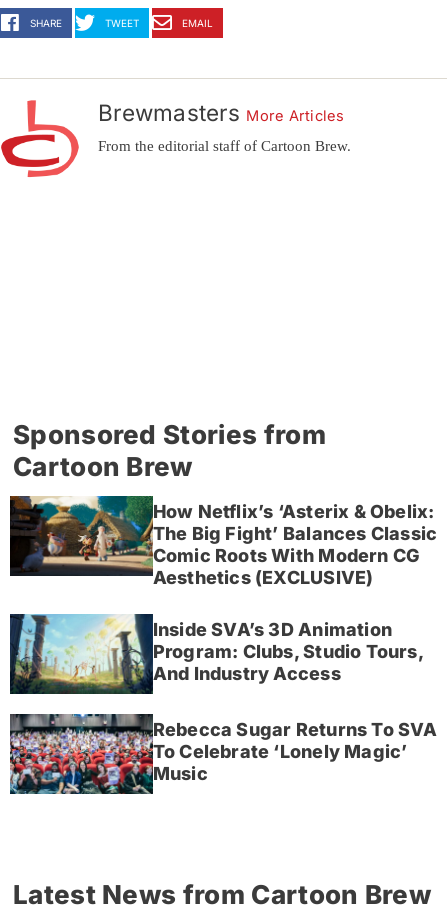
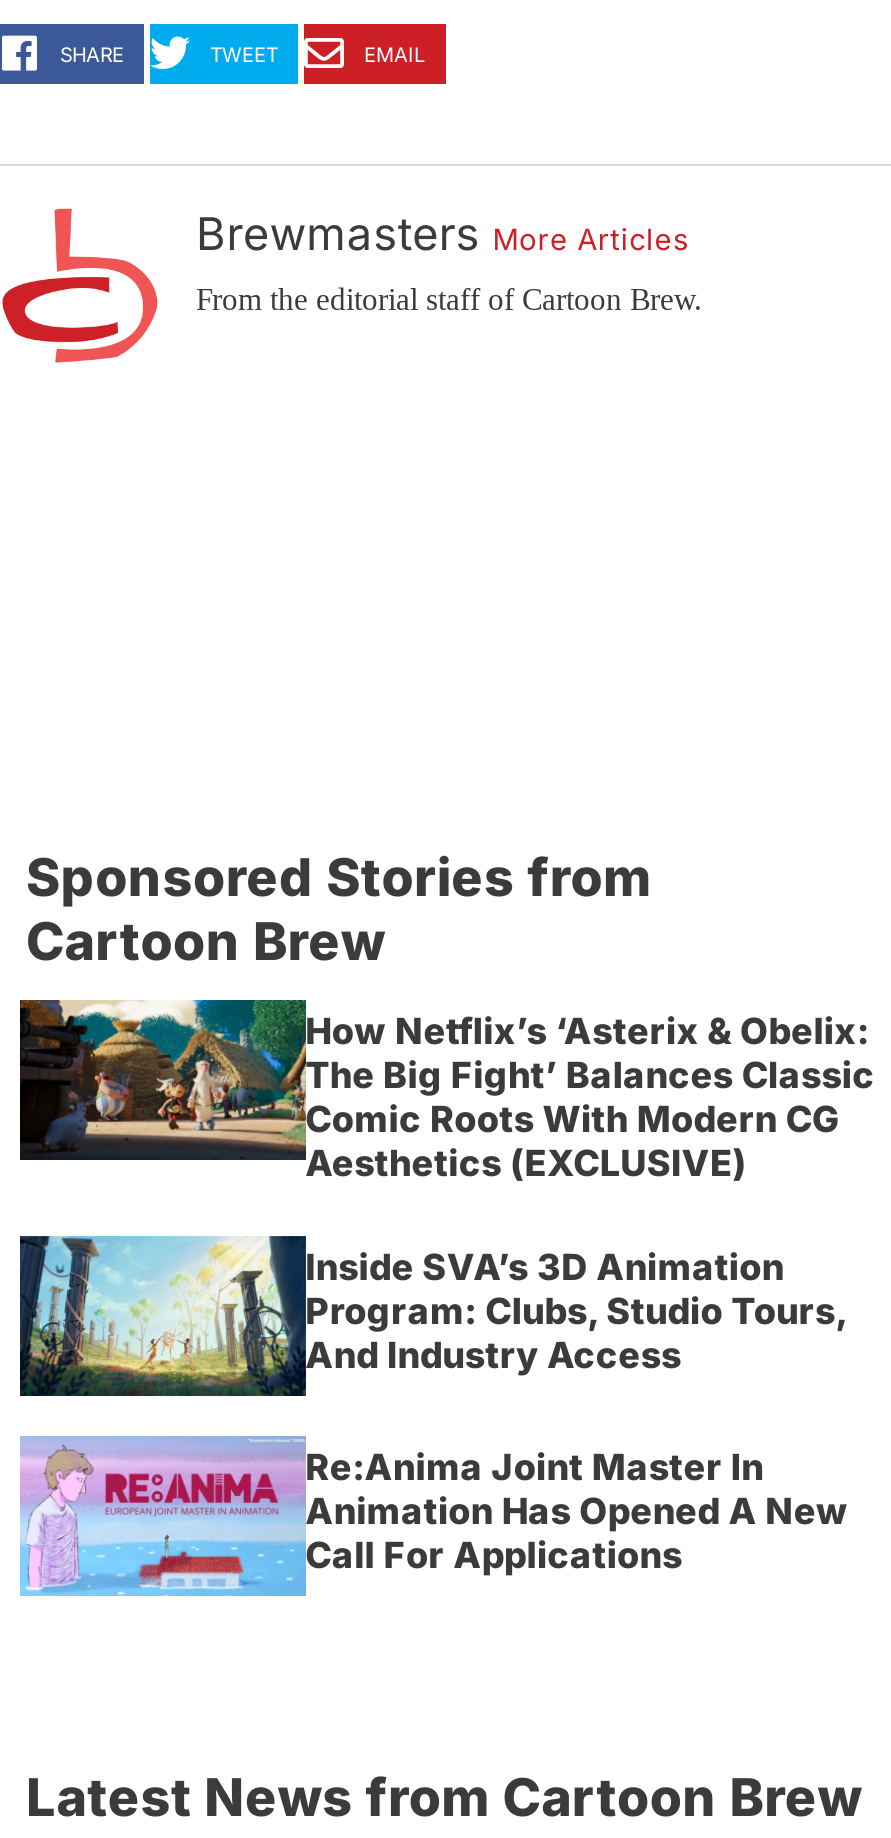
[9,713,438,795] [image] | Rebecca Sugar Returns To SVA | To Celebrate ‘Lonely Magic’ | Music -> [18,1436,849,1598] [image] | Re:Anima Joint Master In | Animation Has Opened A New | Call For Applications

